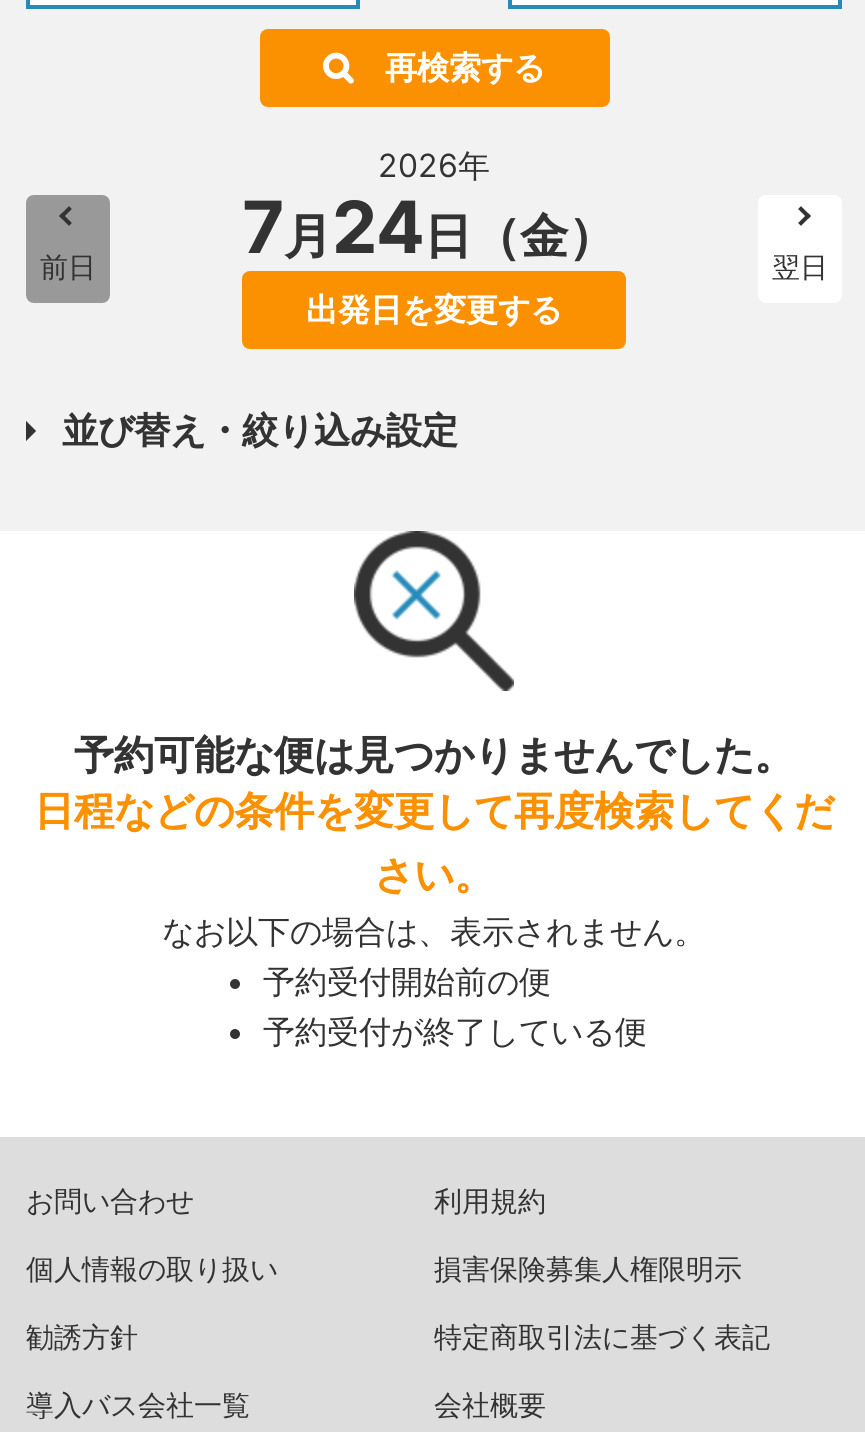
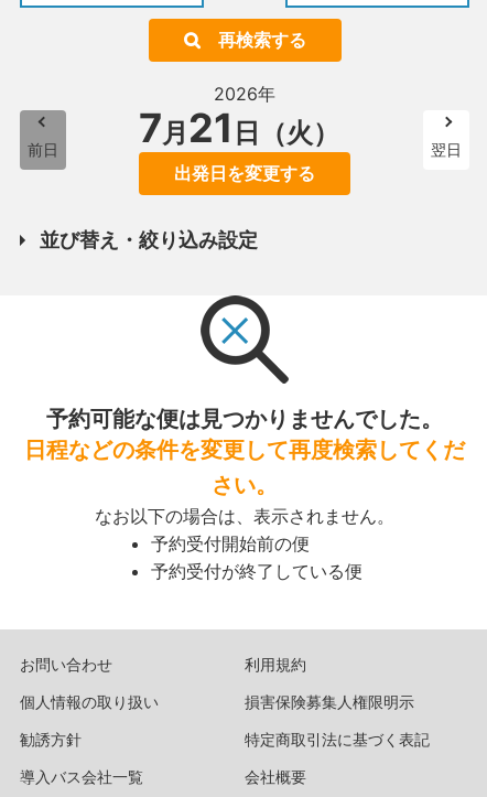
[242,183,616,271] 7月24日（金） -> [139,104,339,152] 7月21日（火）

